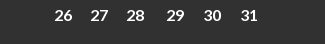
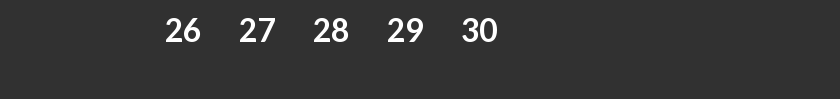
[240,5,258,24] 31 -> none

